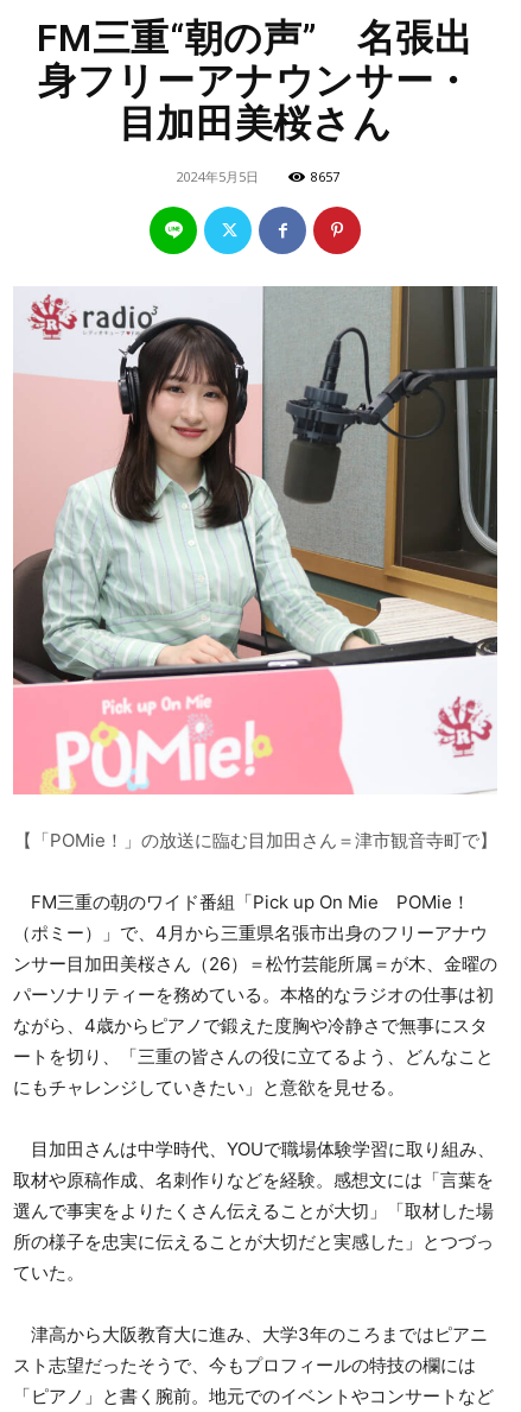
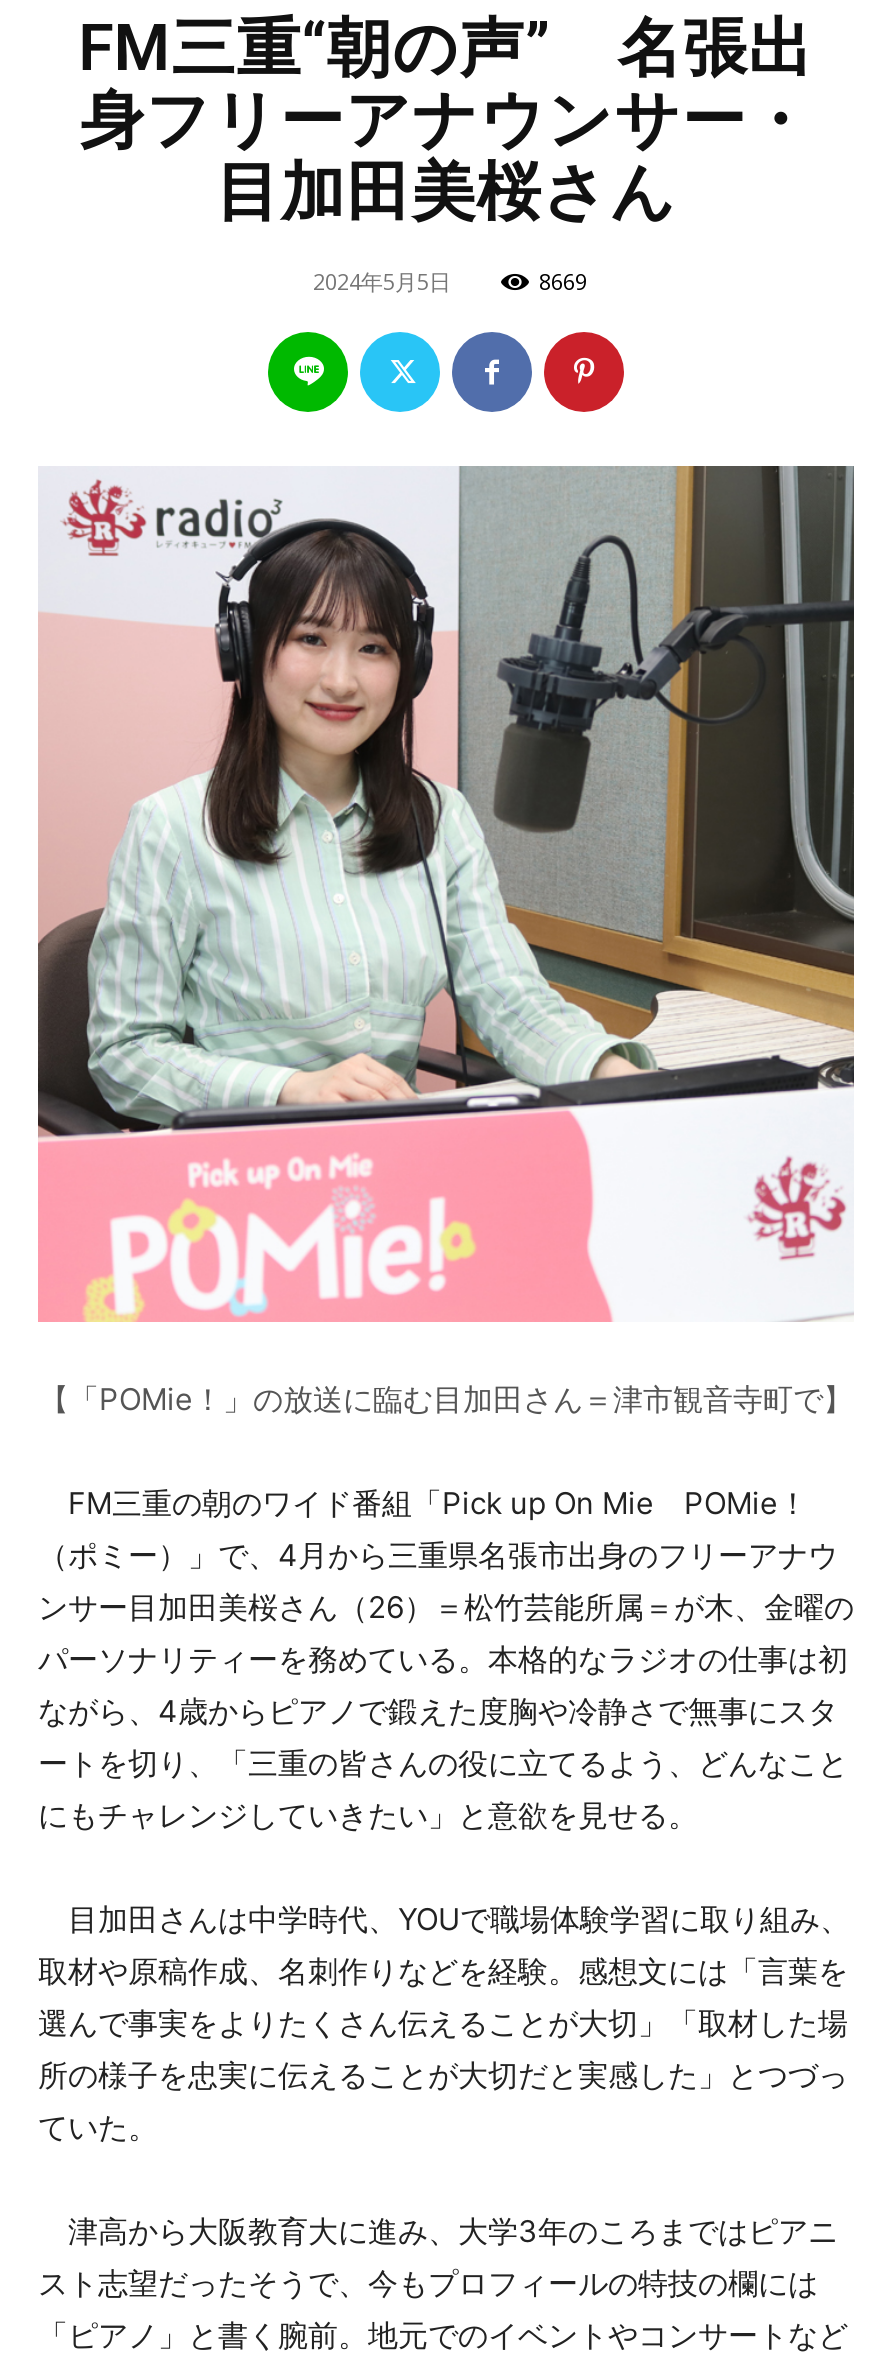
[310,167,339,185] 8657 -> [539,266,587,296] 8669

